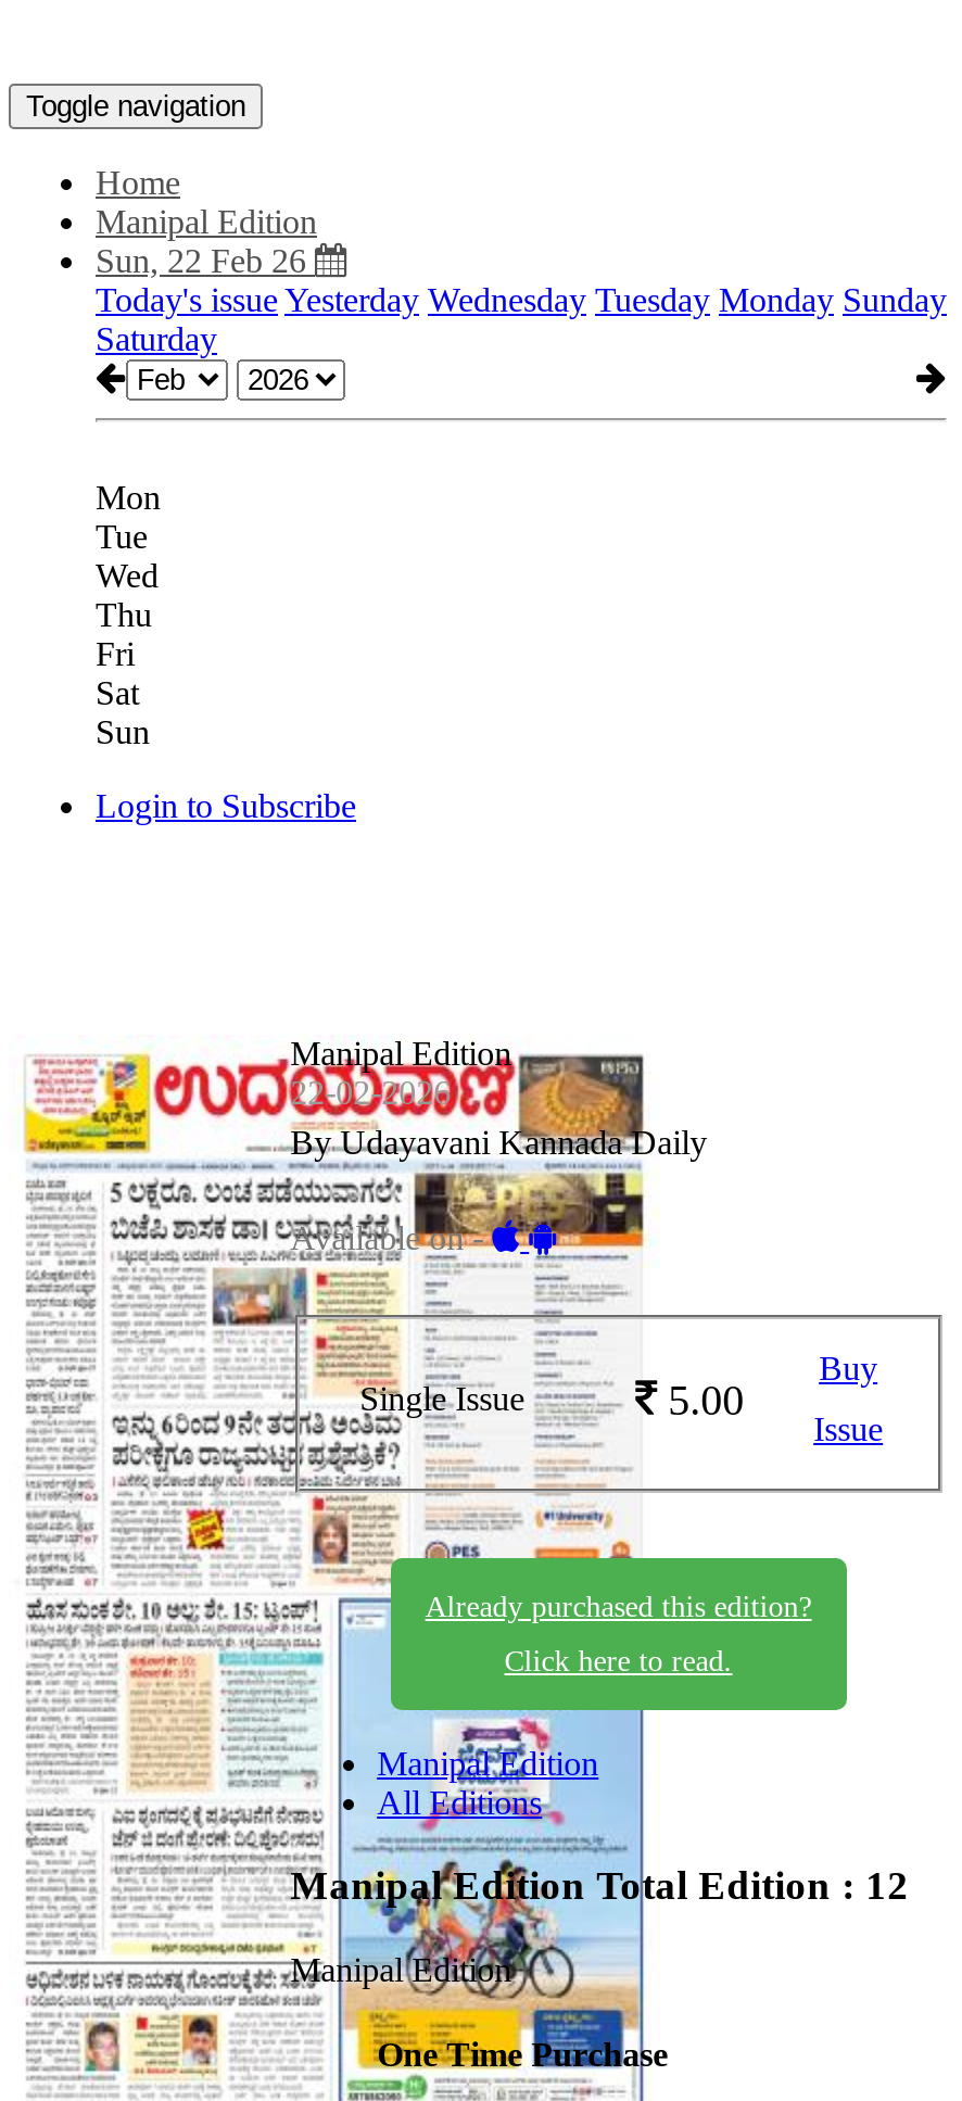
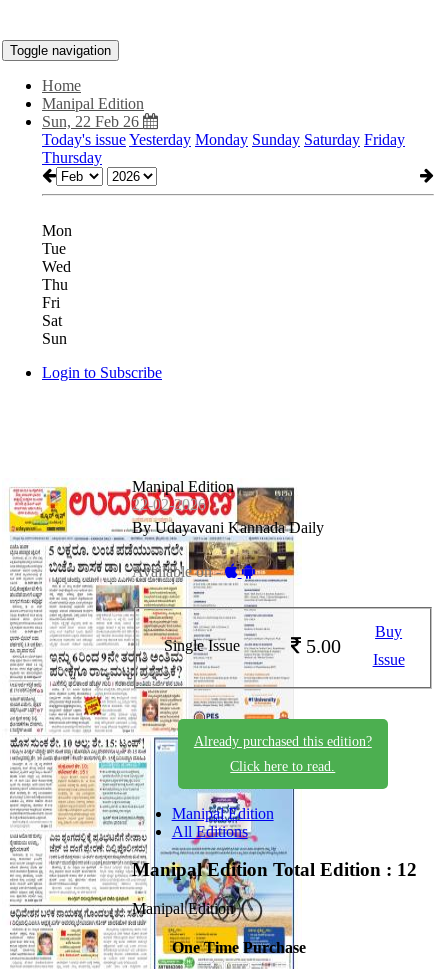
[96,281,947,357] Today's issue Yesterday Wednesday Tuesday Monday Sunday | Saturday -> [42,131,405,166] Today's issue Yesterday Monday Sunday Saturday Friday | Thursday

